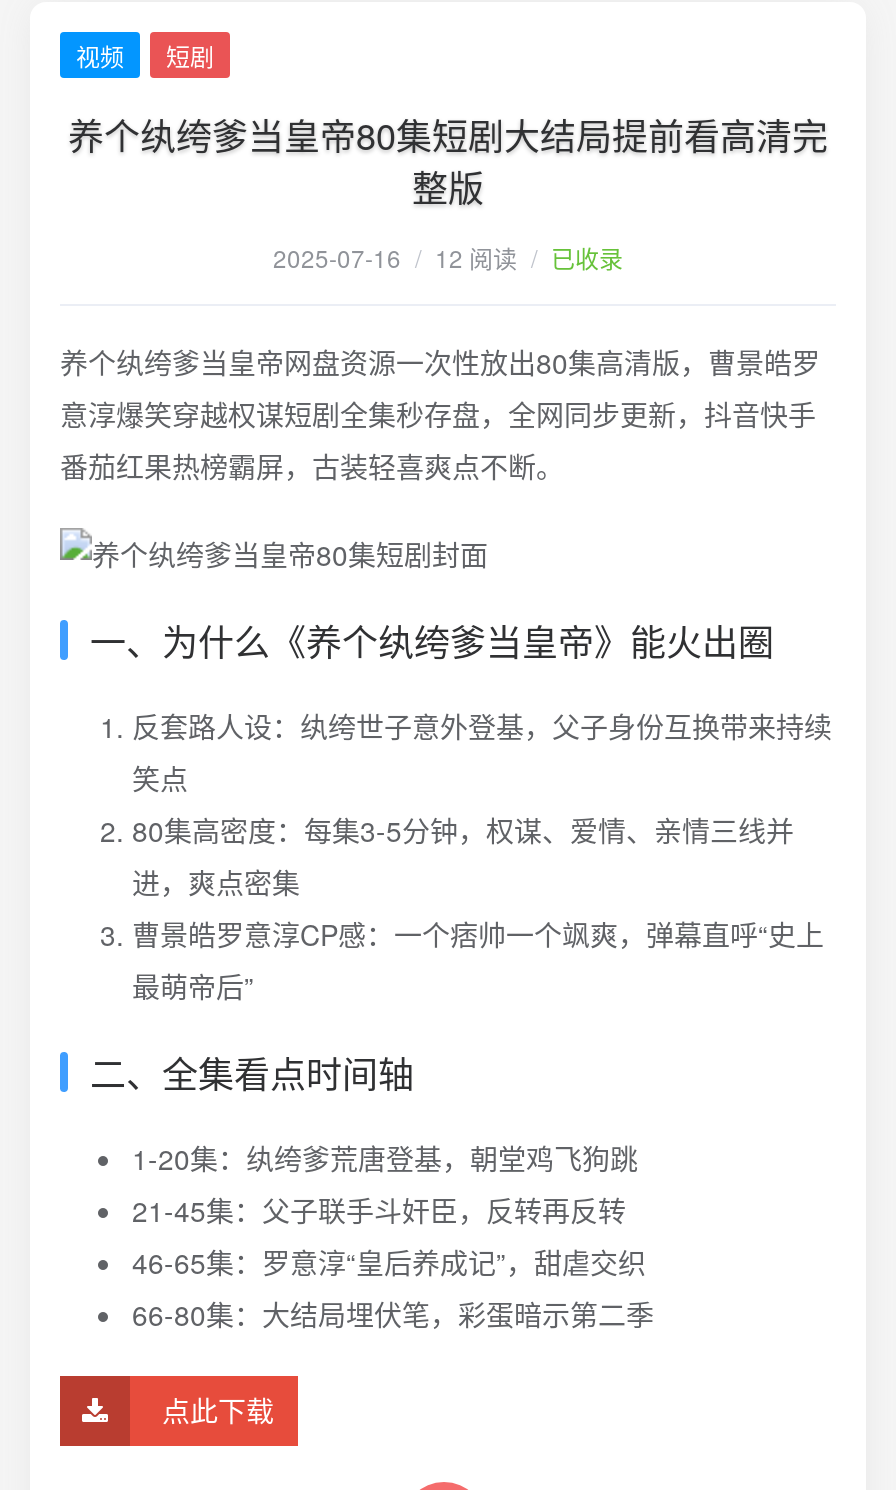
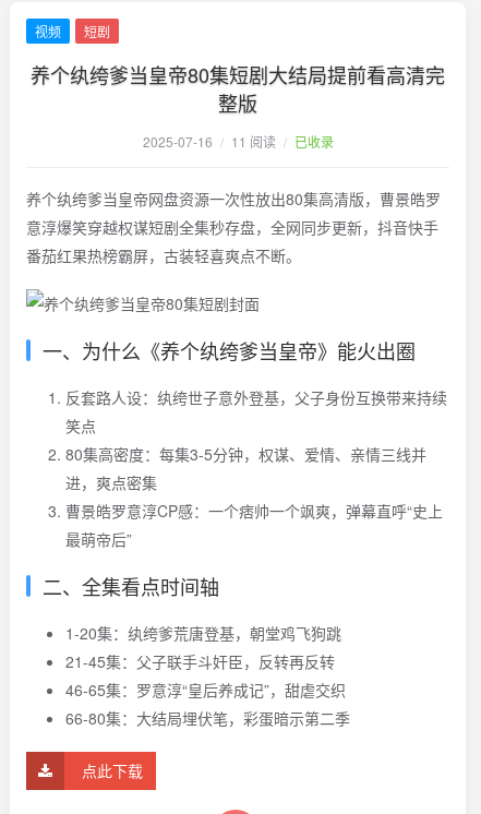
[273,240,623,274] 2025-07-16 / 12 阅读 / 已收录 -> [142,132,333,151] 2025-07-16 / 11 阅读 / 已收录

